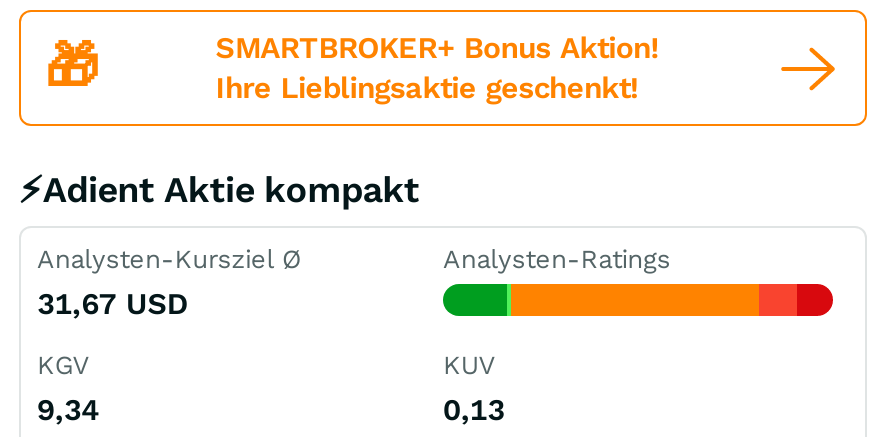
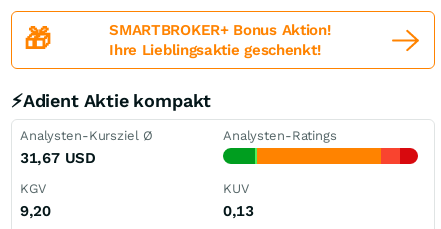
[37,392,99,428] 9,34 -> [20,202,51,220] 9,20

